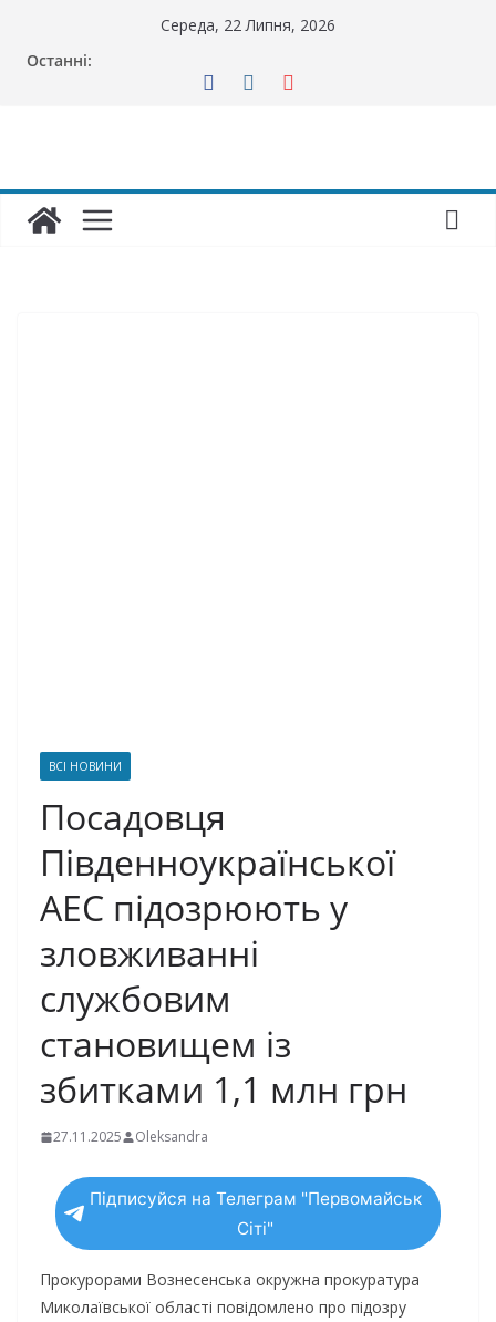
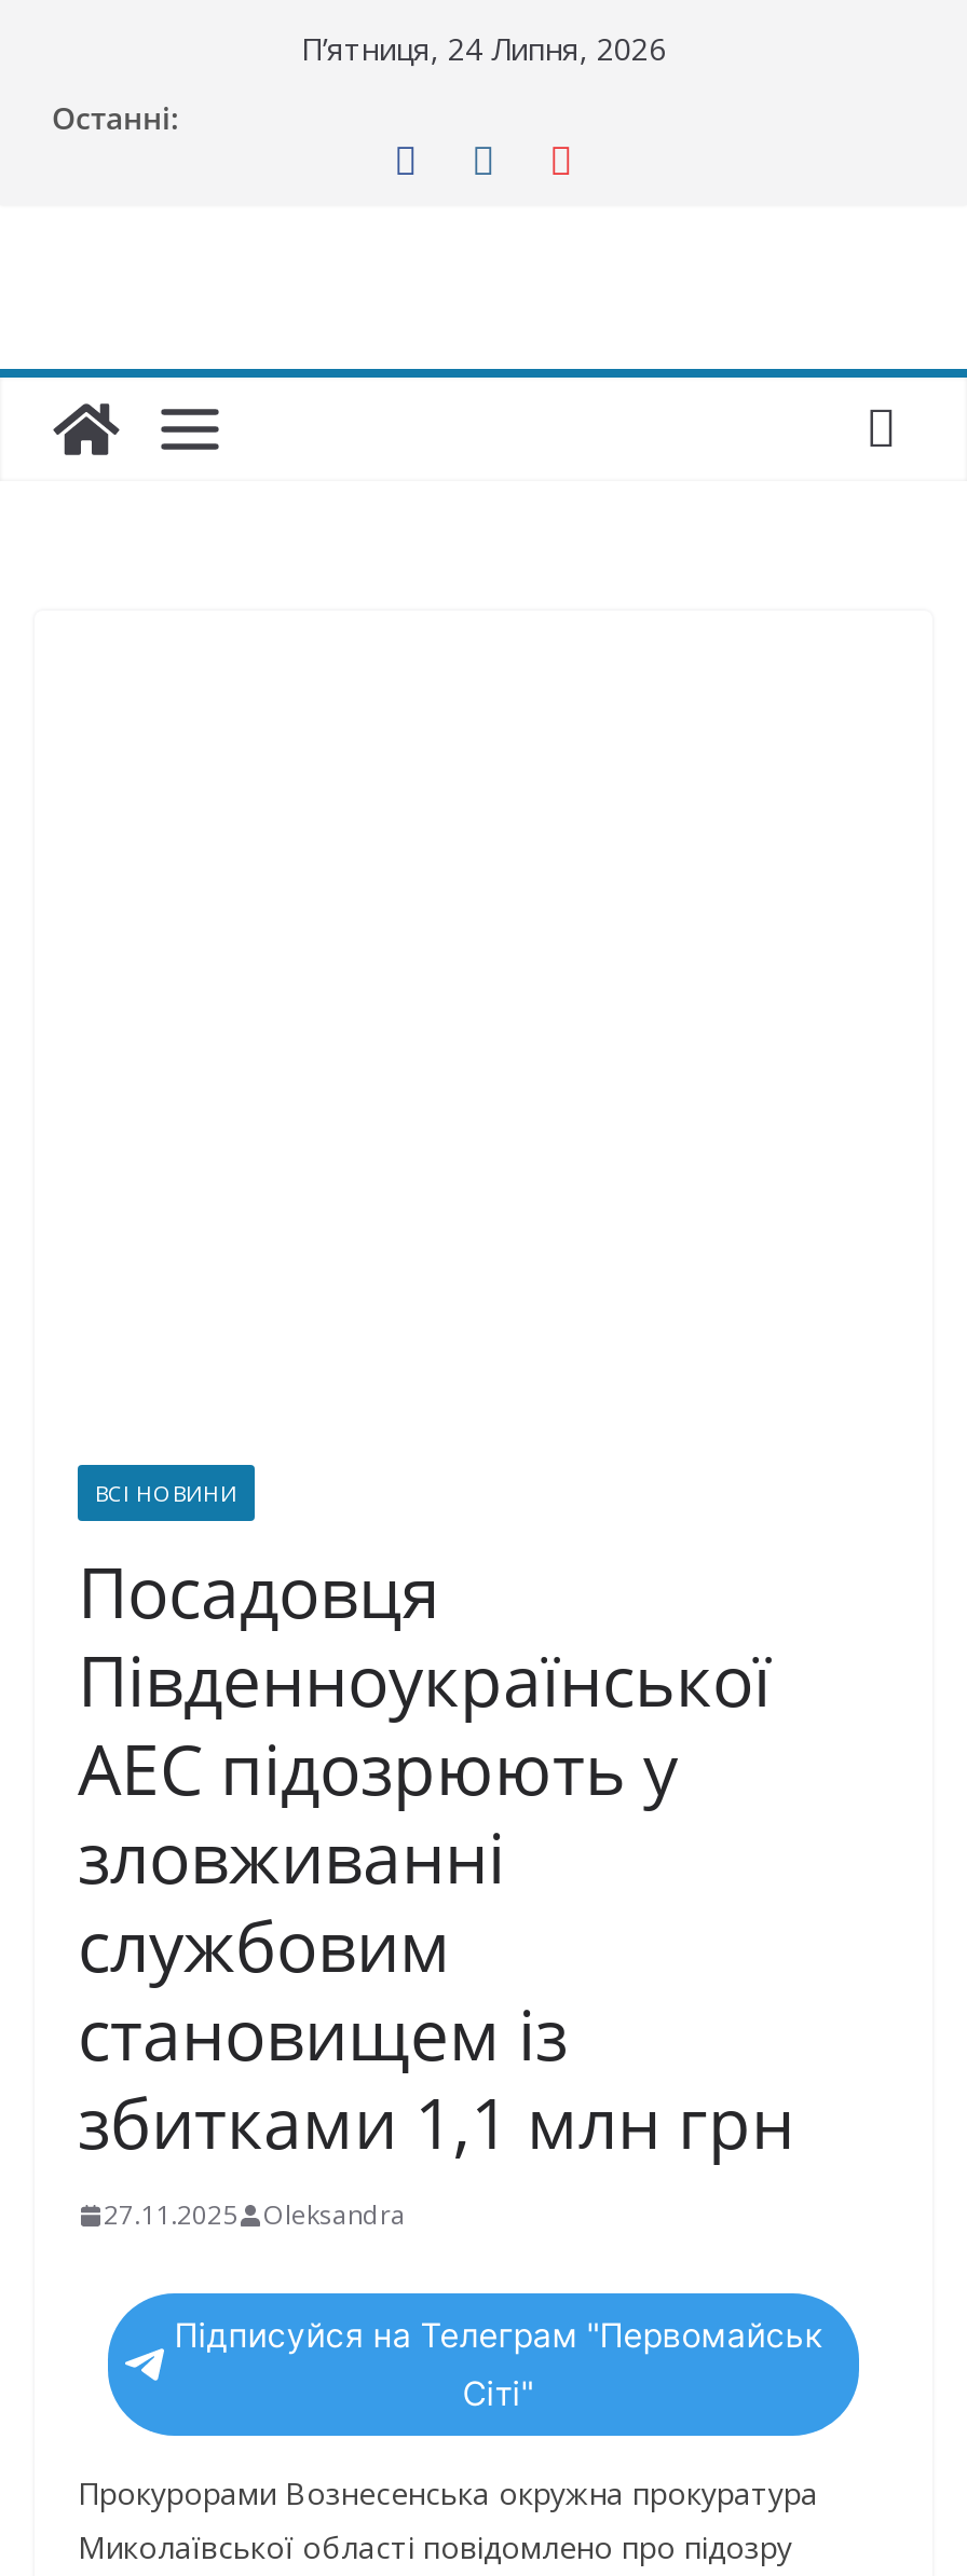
[161,14,335,35] Середа, 22 Липня, 2026 -> [301,28,666,69] П’ятниця, 24 Липня, 2026

